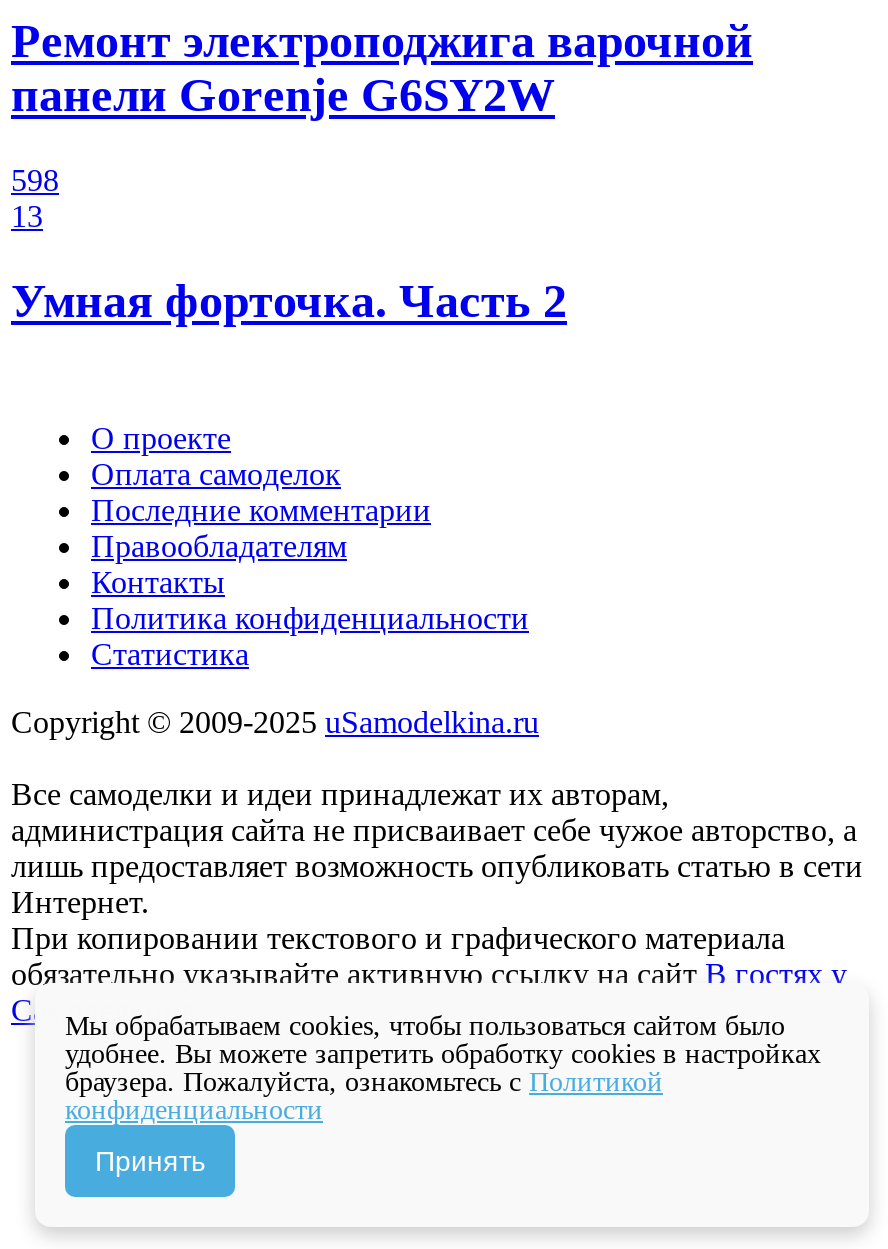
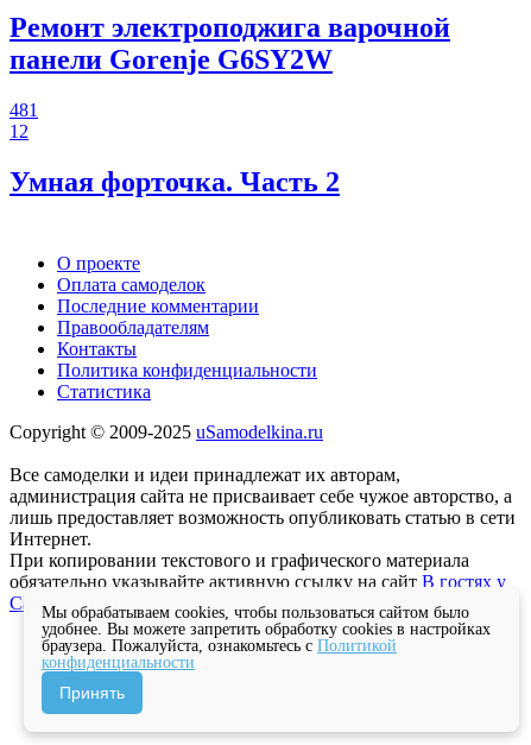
[11,164,59,198] 598 -> [10,100,38,120] 481
[11,200,43,234] 13 -> [10,122,29,142] 12

